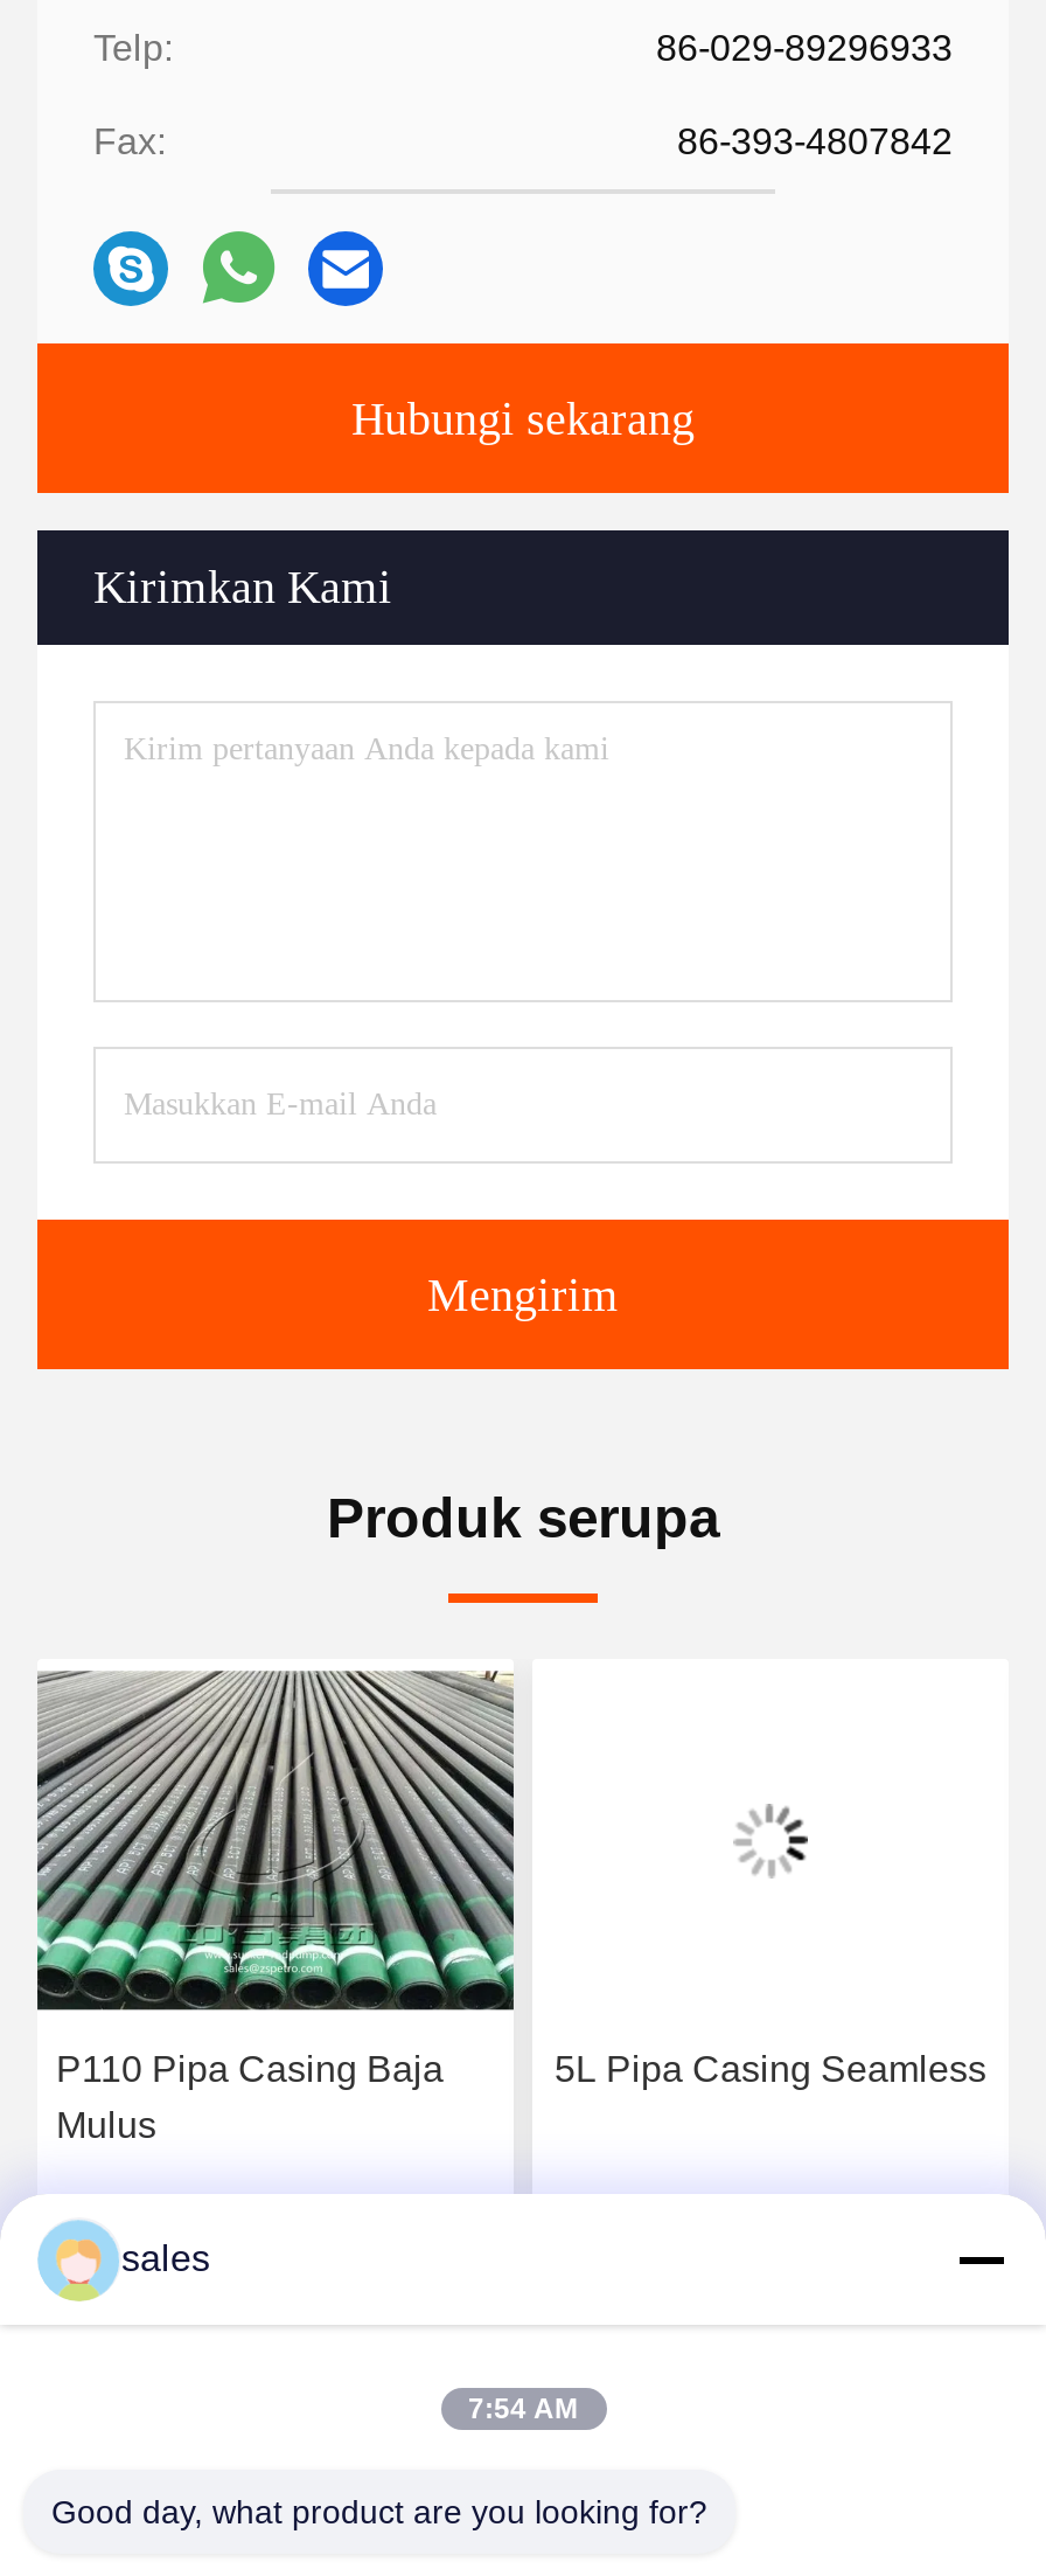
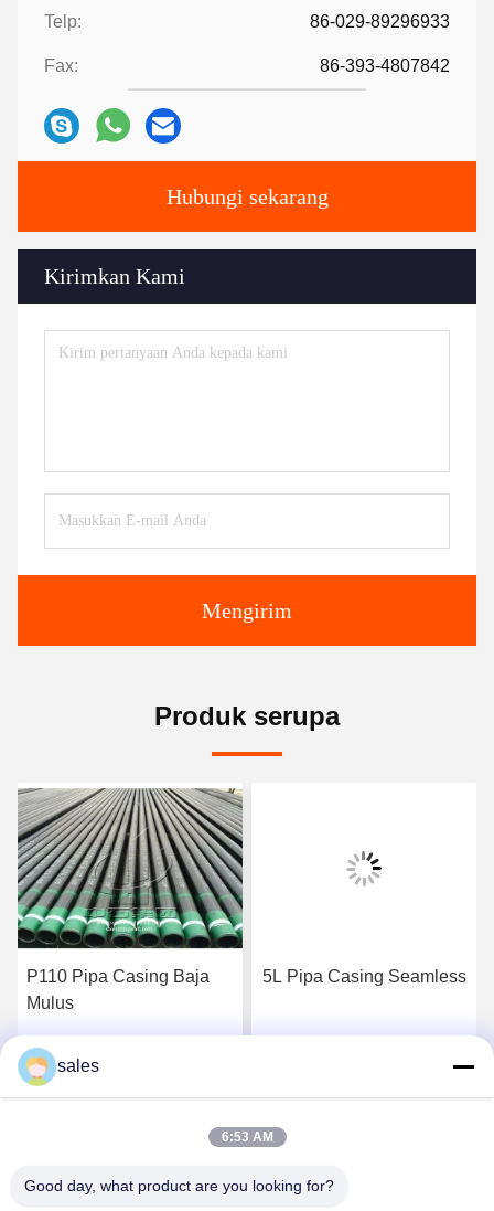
[468,2393,578,2425] 7:54 AM -> [221,1129,273,1145] 6:53 AM

